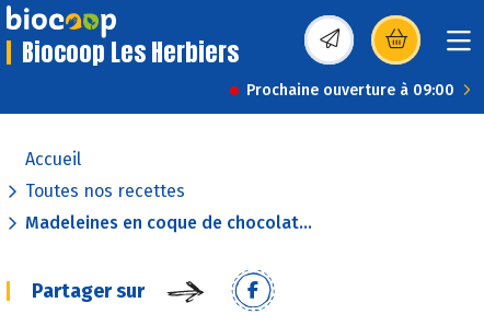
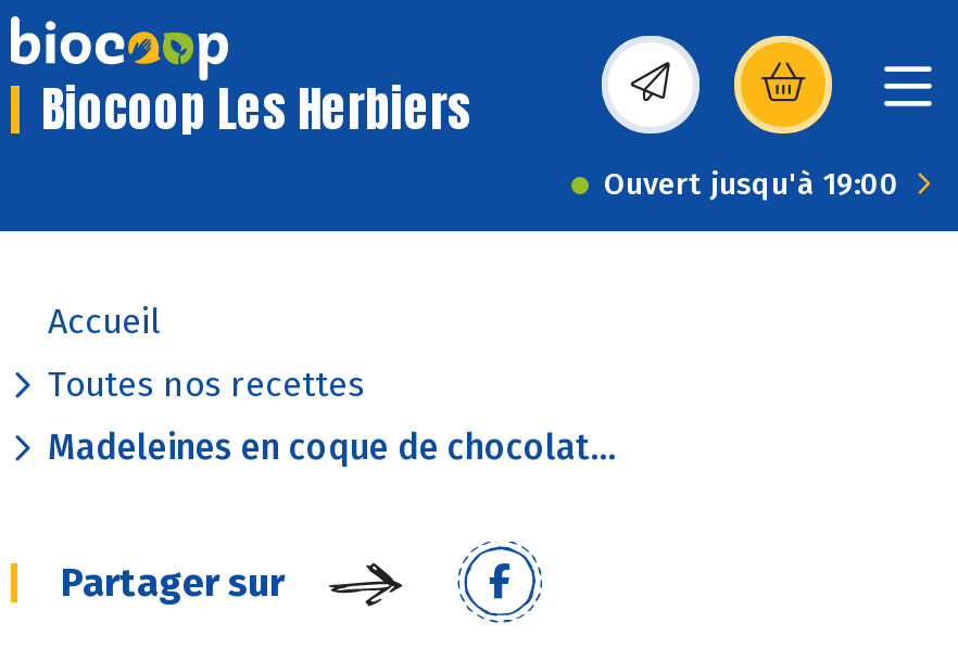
[246,81,454,100] Prochaine ouverture à 09:00 -> [604,166,899,203] Ouvert jusqu'à 19:00

